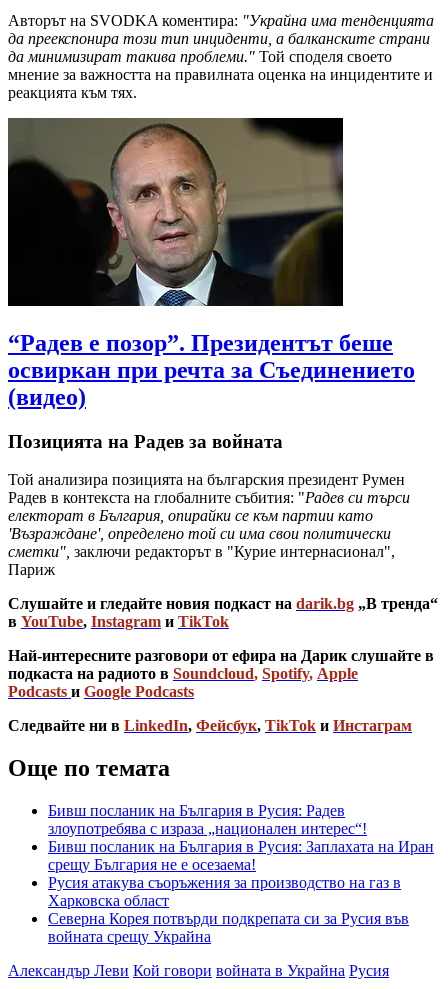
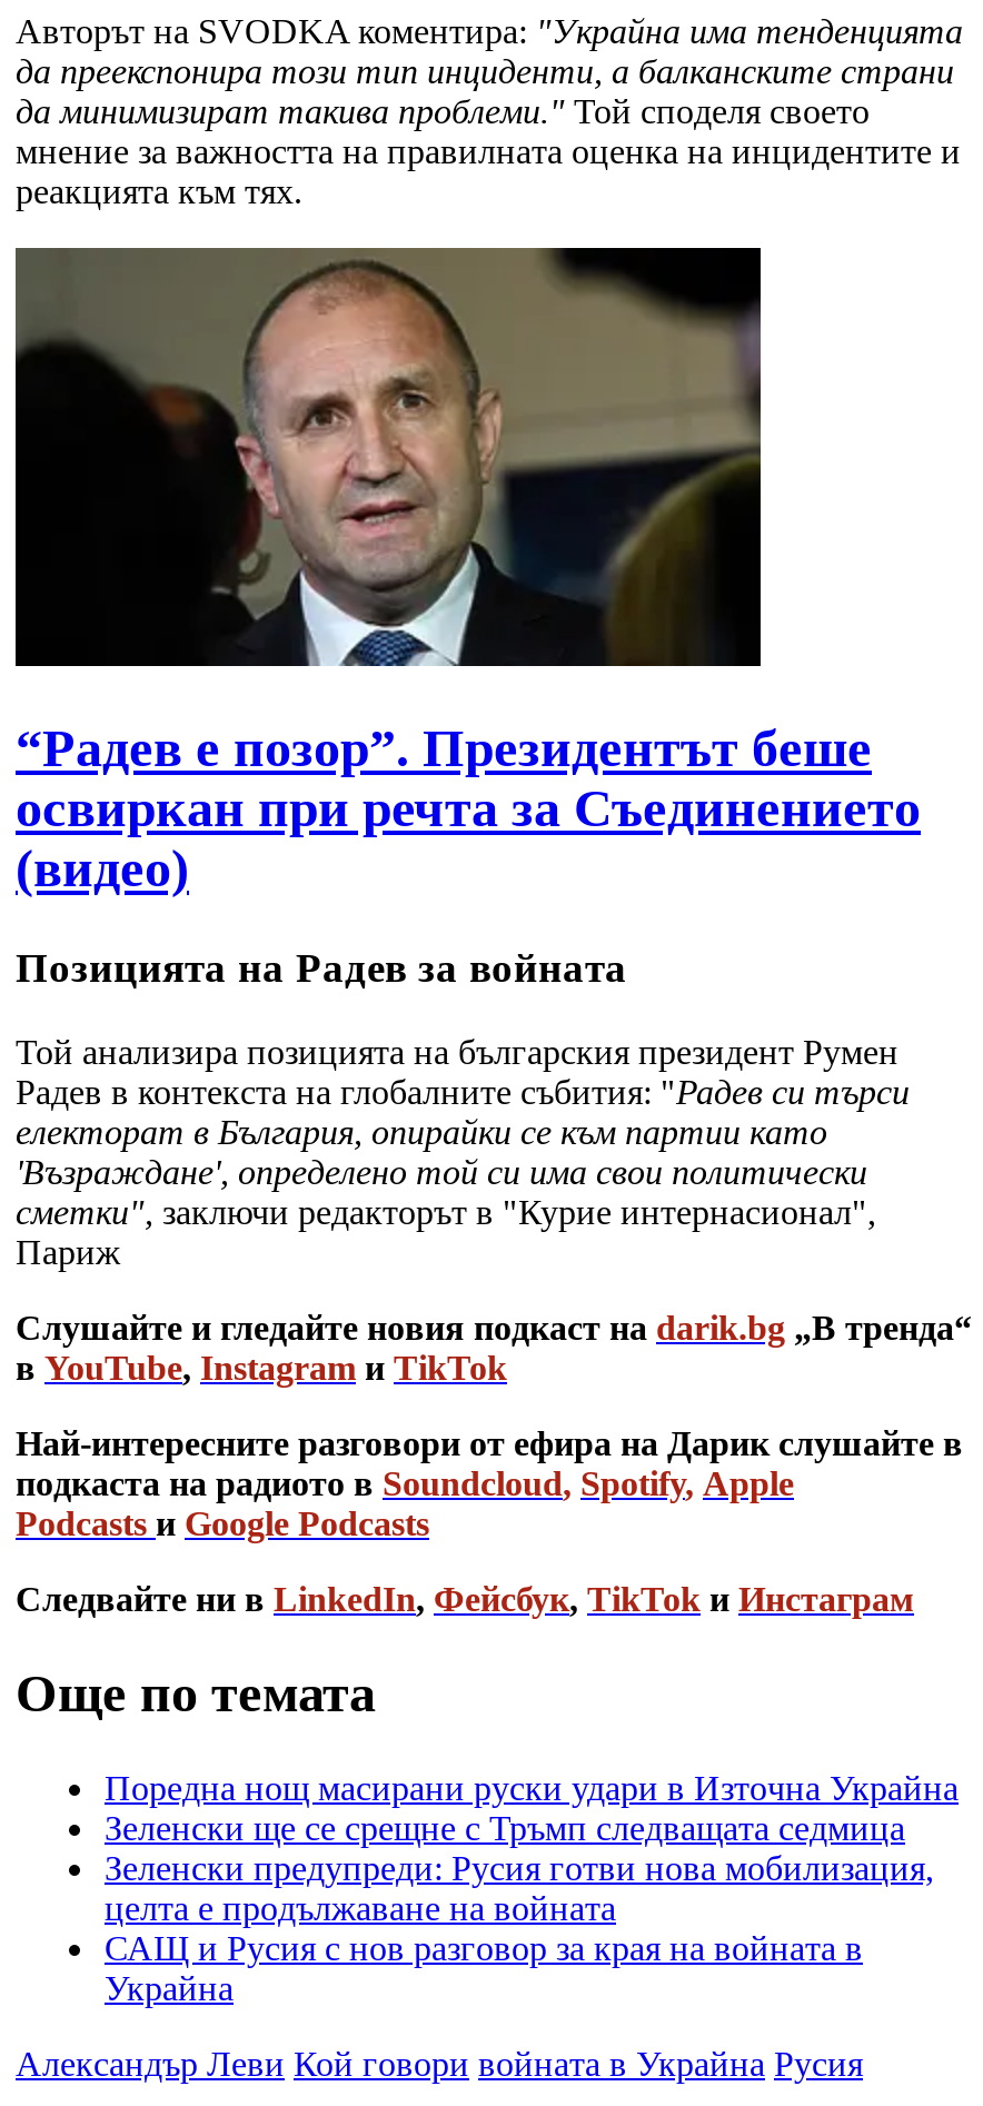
[48,802,434,945] Бивш посланик на България в Русия: Радев | злоупотребява с израза „национален интерес“! | Бивш посланик на България в Русия: Заплахата на Иран | срещу България не е осезаема! | Русия атакува съоръжения за производство на газ в | Харковска област | Северна Корея потвърди подкрепата си за Русия във | войната срещу Украйна -> [105,1770,959,2007] Поредна нощ масирани руски удари в Източна Украйна | Зеленски ще се срещне с Тръмп следващата седмица | Зеленски предупреди: Русия готви нова мобилизация, | целта е продължаване на войната | САЩ и Русия с нов разговор за края на войната в | Украйна

